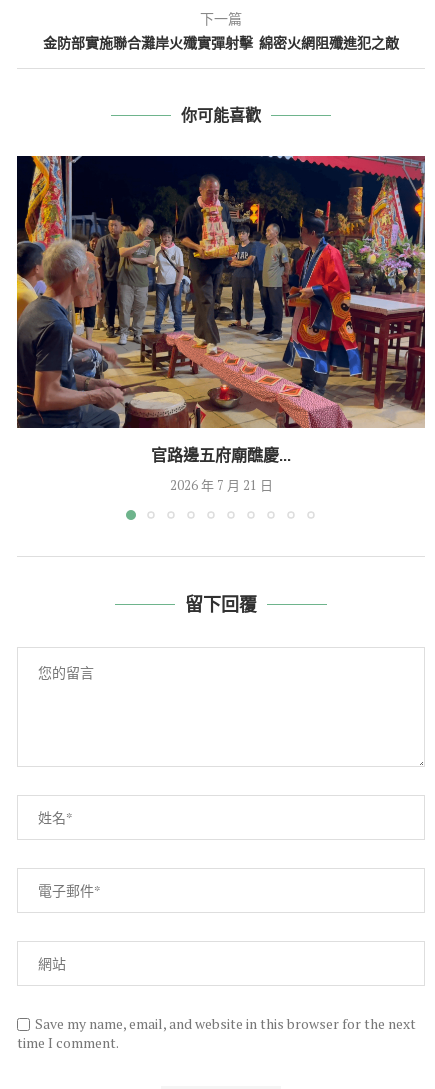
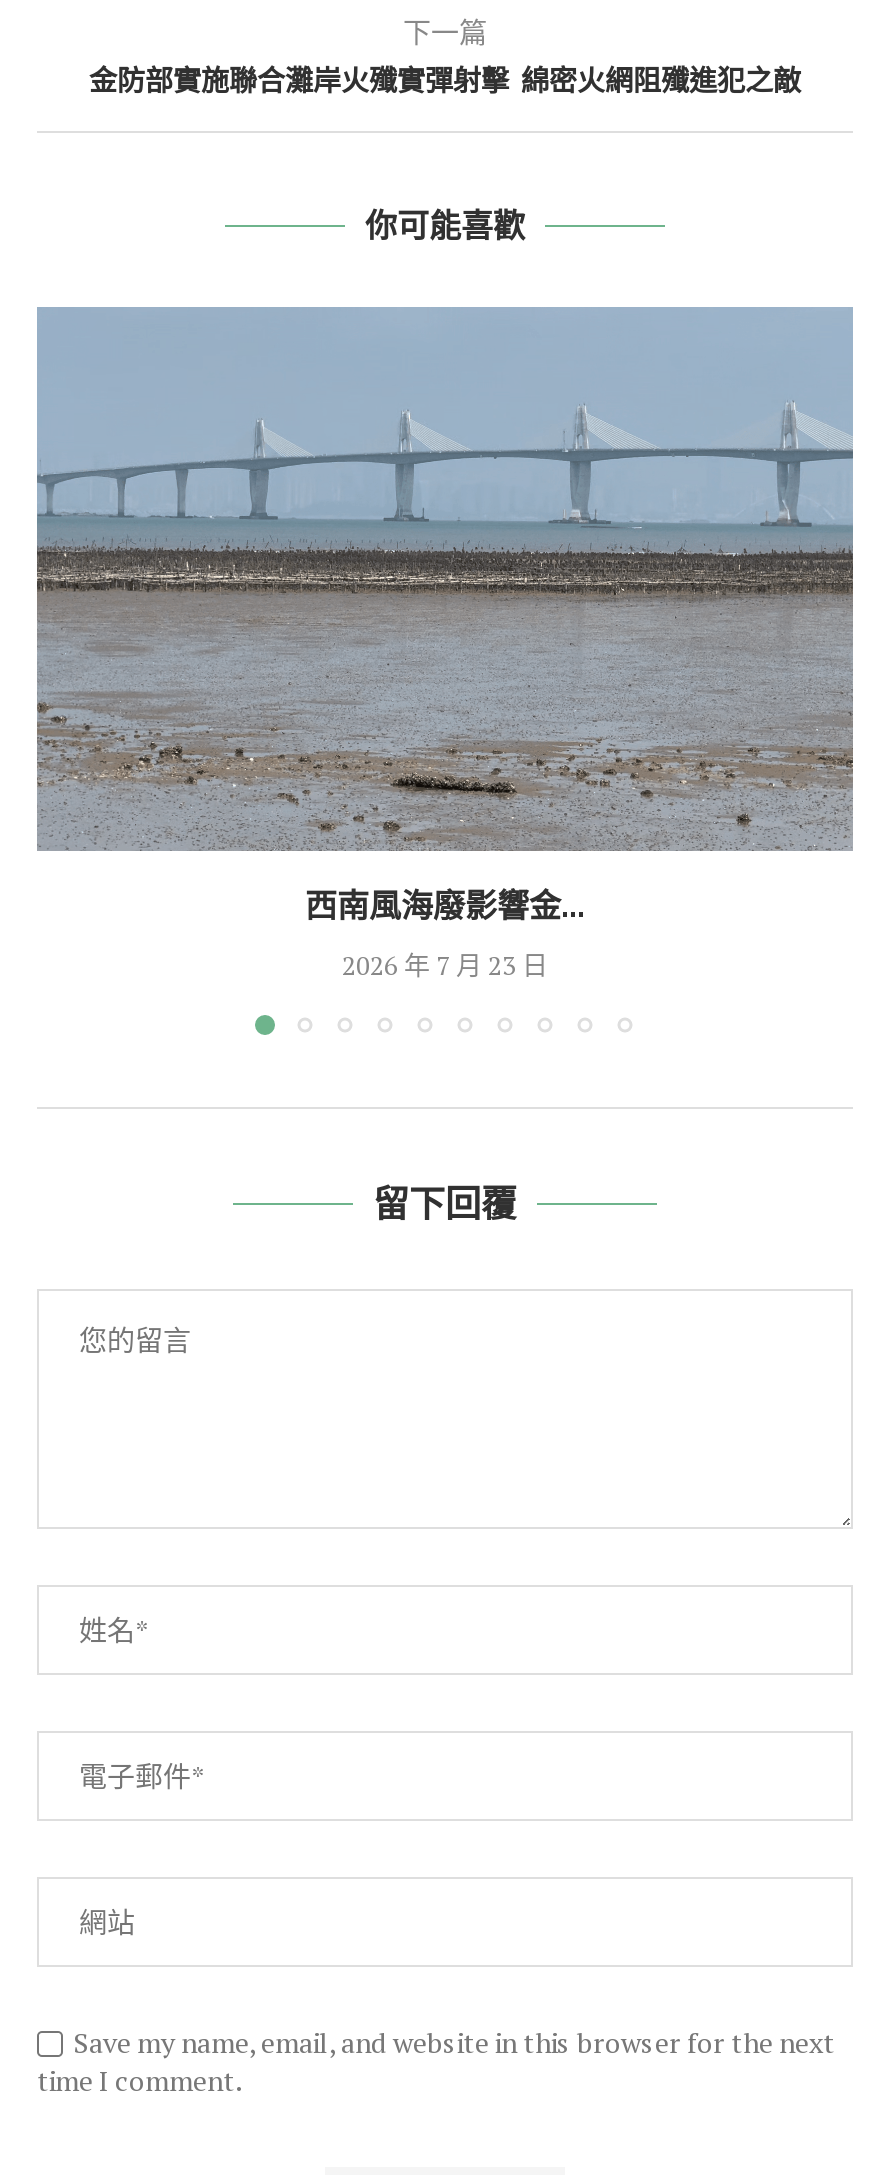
[16,155,426,465] [image] | 官路邊五府廟醮慶... -> [35,305,855,925] [image] | 西南風海廢影響金...
[169,476,272,494] 2026 年 7 月 21 日 -> [342,947,548,983] 2026 年 7 月 23 日

